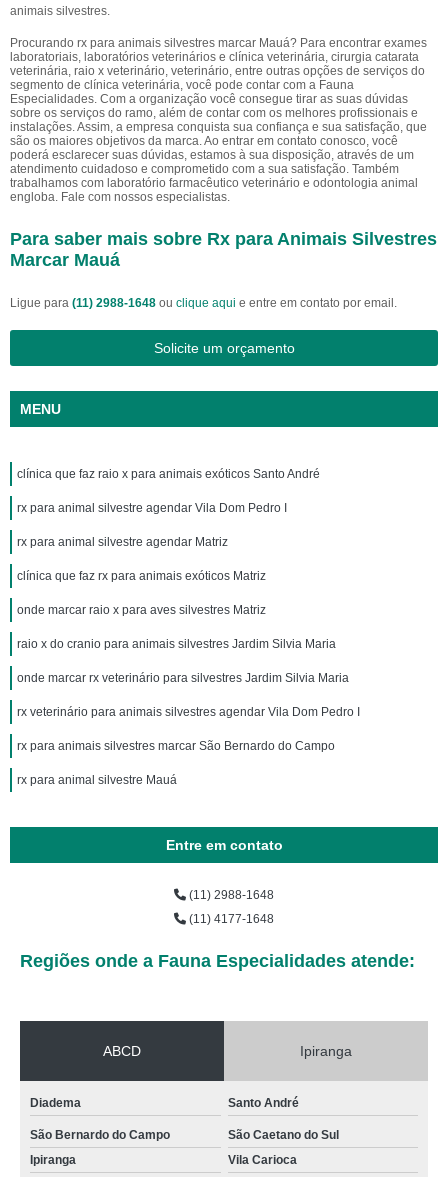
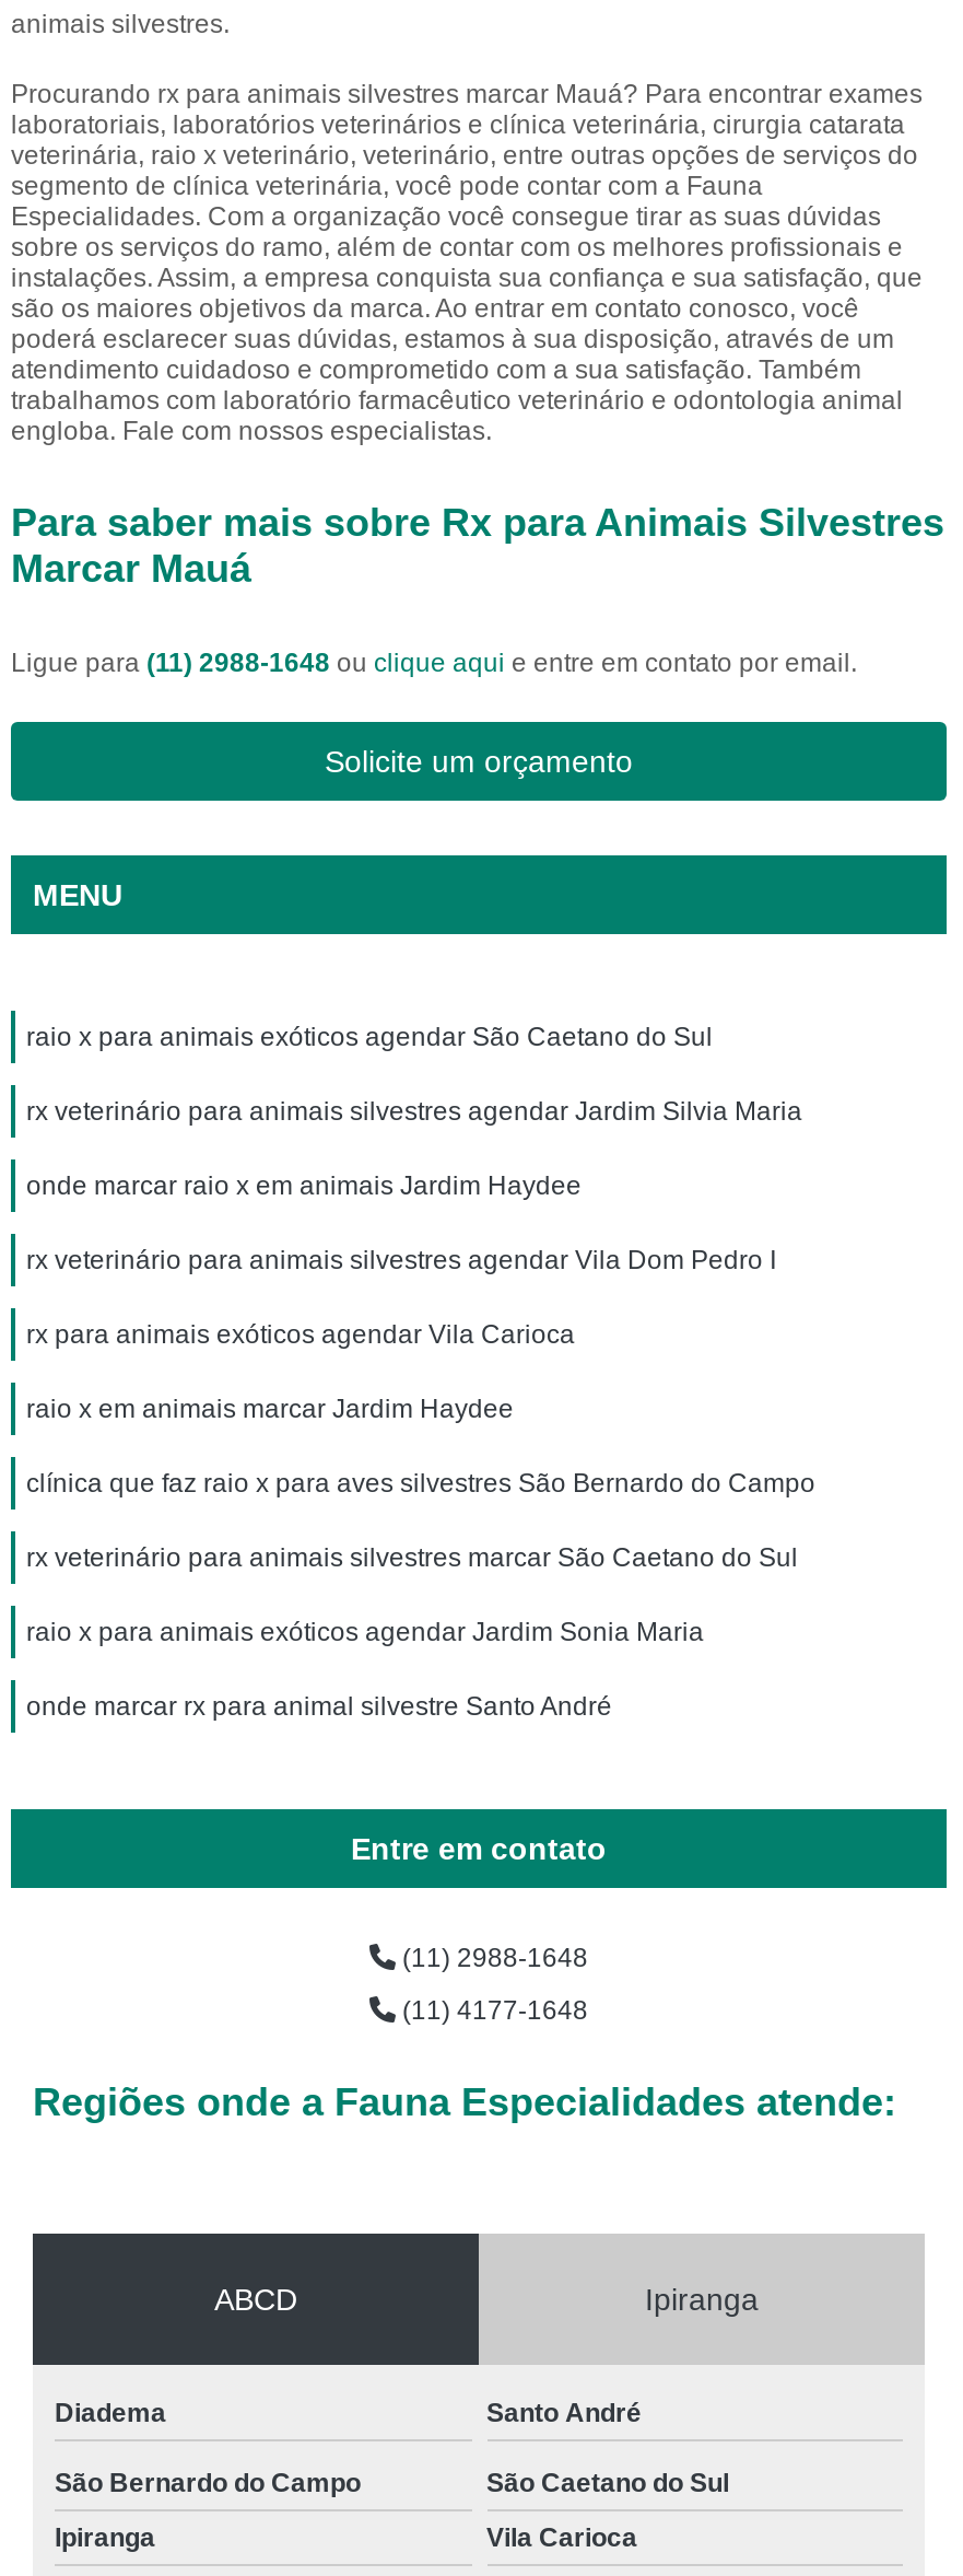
[17,467,349,685] clínica que faz raio x para animais exóticos Santo André | rx para animal silvestre agendar Vila Dom Pedro I | rx para animal silvestre agendar Matriz | clínica que faz rx para animais exóticos Matriz | onde marcar raio x para aves silvestres Matriz | raio x do cranio para animais silvestres Jardim Silvia Maria | onde marcar rx veterinário para silvestres Jardim Silvia Maria -> [26,1022,802,1201] raio x para animais exóticos agendar São Caetano do Sul | rx veterinário para animais silvestres agendar Jardim Silvia Maria | onde marcar raio x em animais Jardim Haydee
moved [17,705,360,719] -> [26,1245,776,1275]: rx veterinário para animais silvestres agendar Vila Dom Pedro I
[17,739,335,787] rx para animais silvestres marcar São Bernardo do Campo | rx para animal silvestre Mauá -> [26,1319,815,1722] rx para animais exóticos agendar Vila Carioca | raio x em animais marcar Jardim Haydee | clínica que faz raio x para aves silvestres São Bernardo do Campo | rx veterinário para animais silvestres marcar São Caetano do Sul | raio x para animais exóticos agendar Jardim Sonia Maria | onde marcar rx para animal silvestre Santo André

